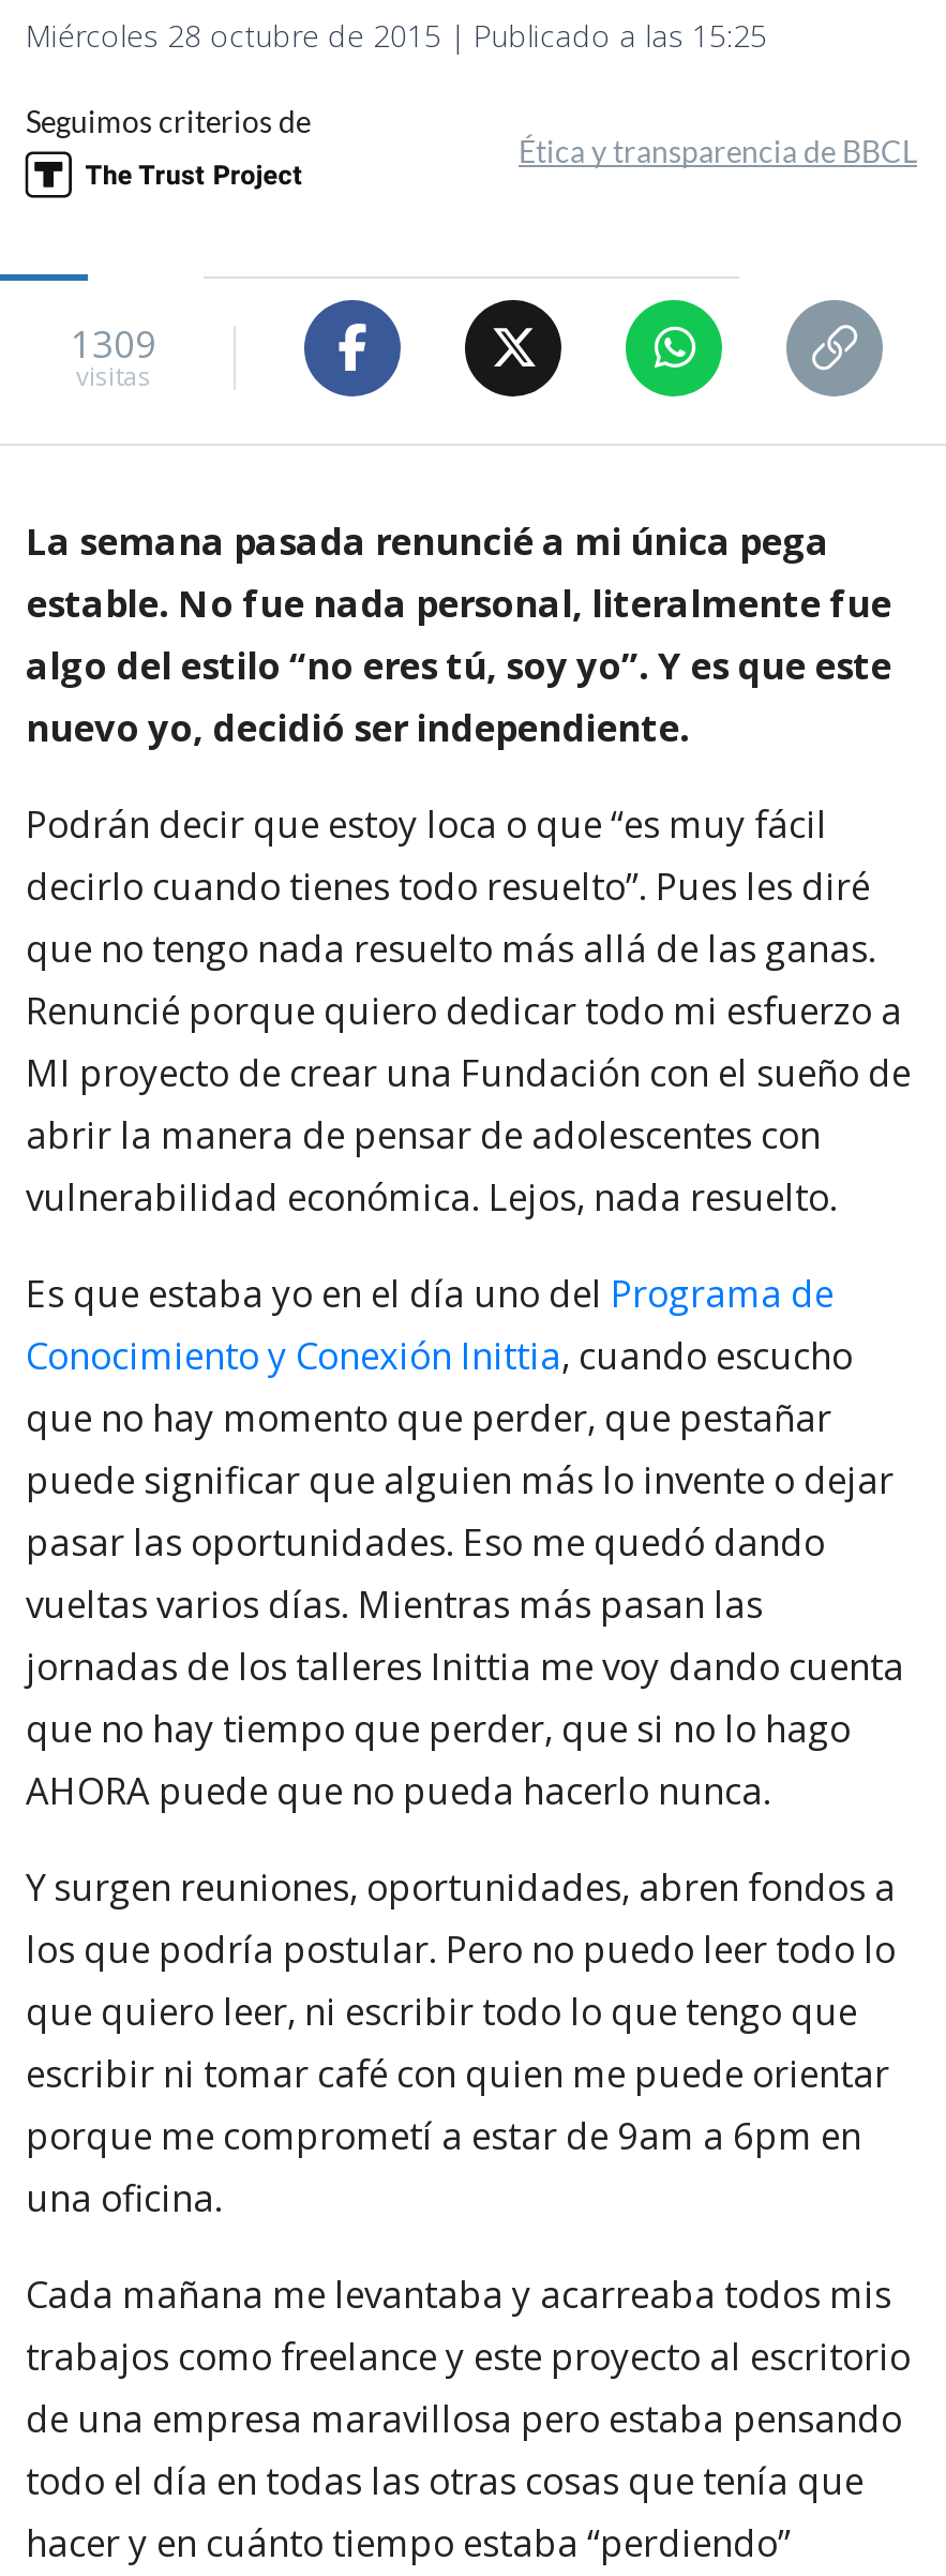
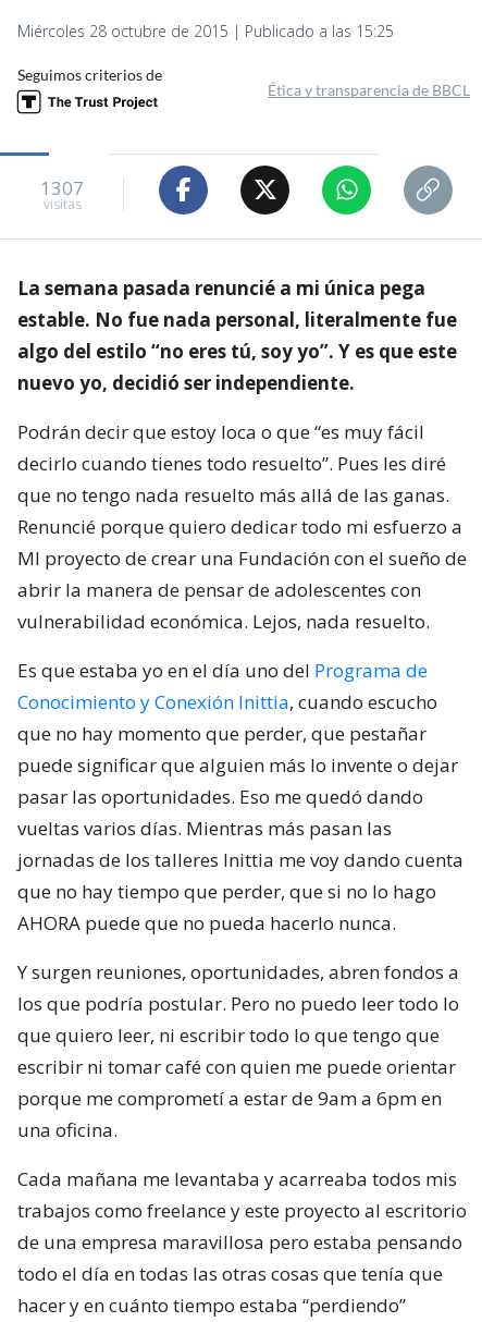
[71,320,156,369] 1309 -> [40,176,84,201] 1307

